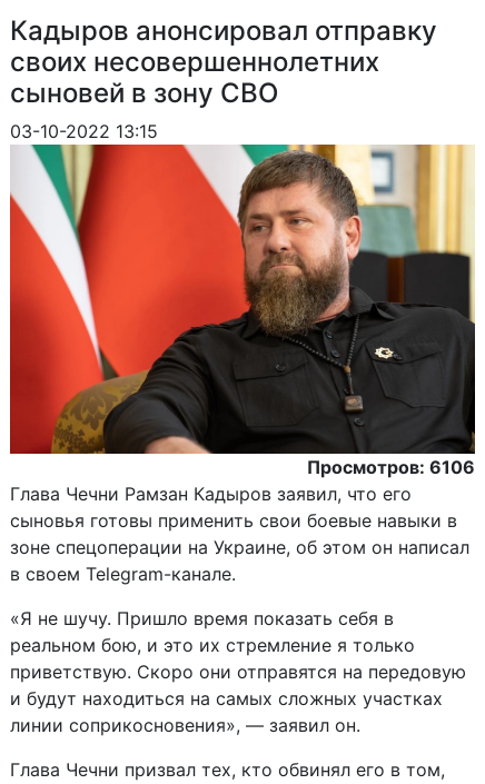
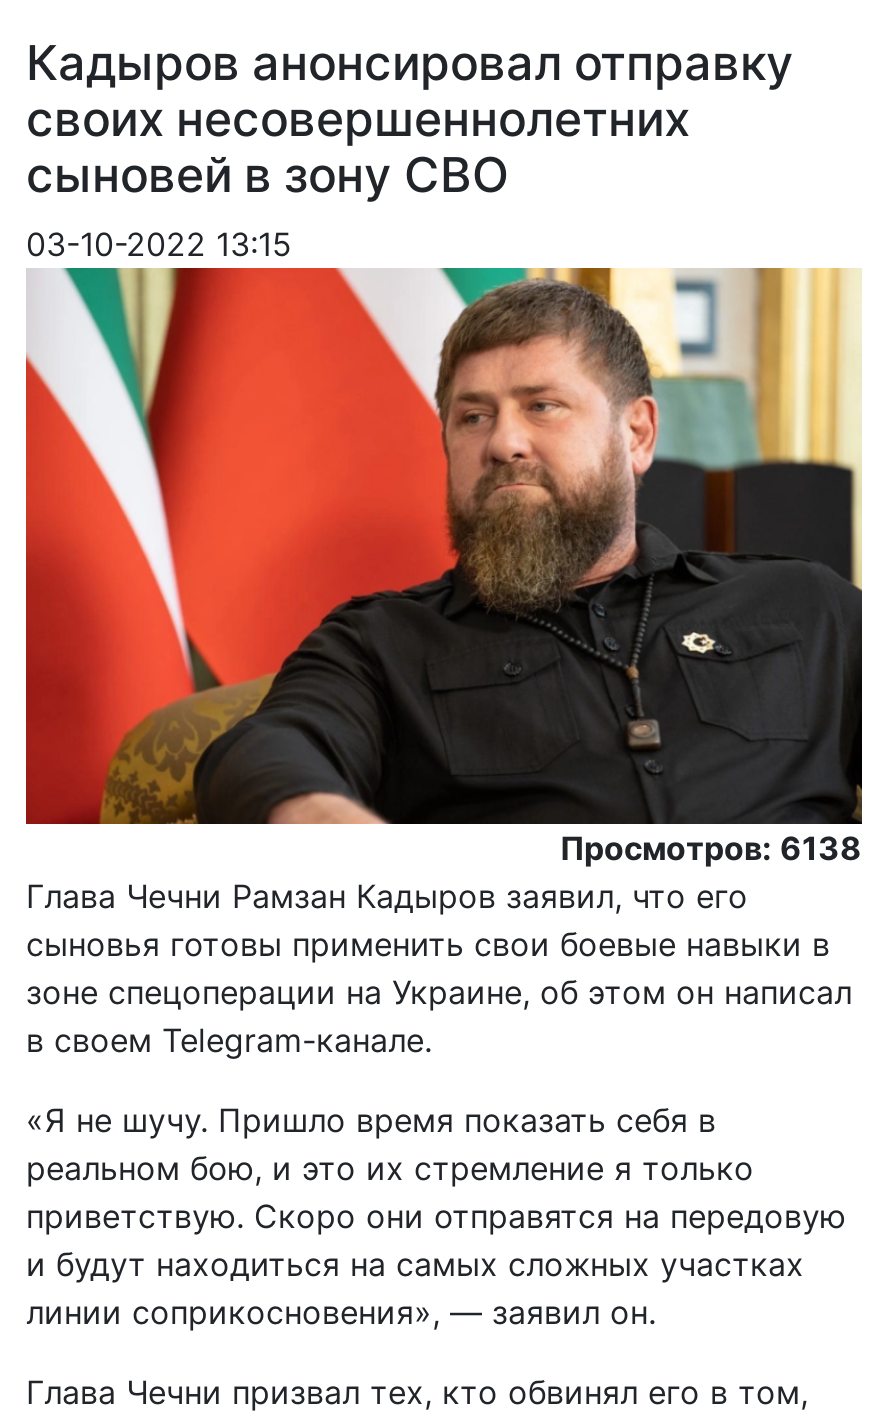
[307,456,475,479] Просмотров: 6106 -> [560,829,862,869] Просмотров: 6138

